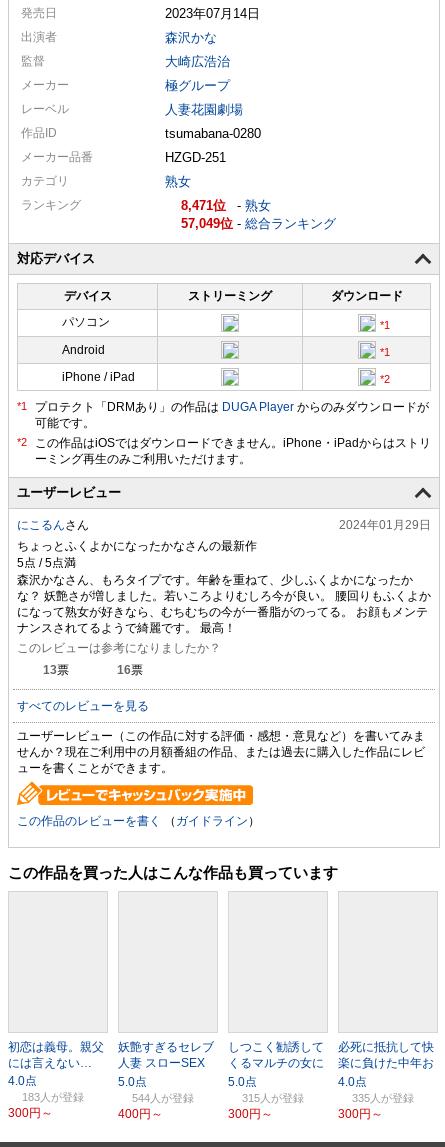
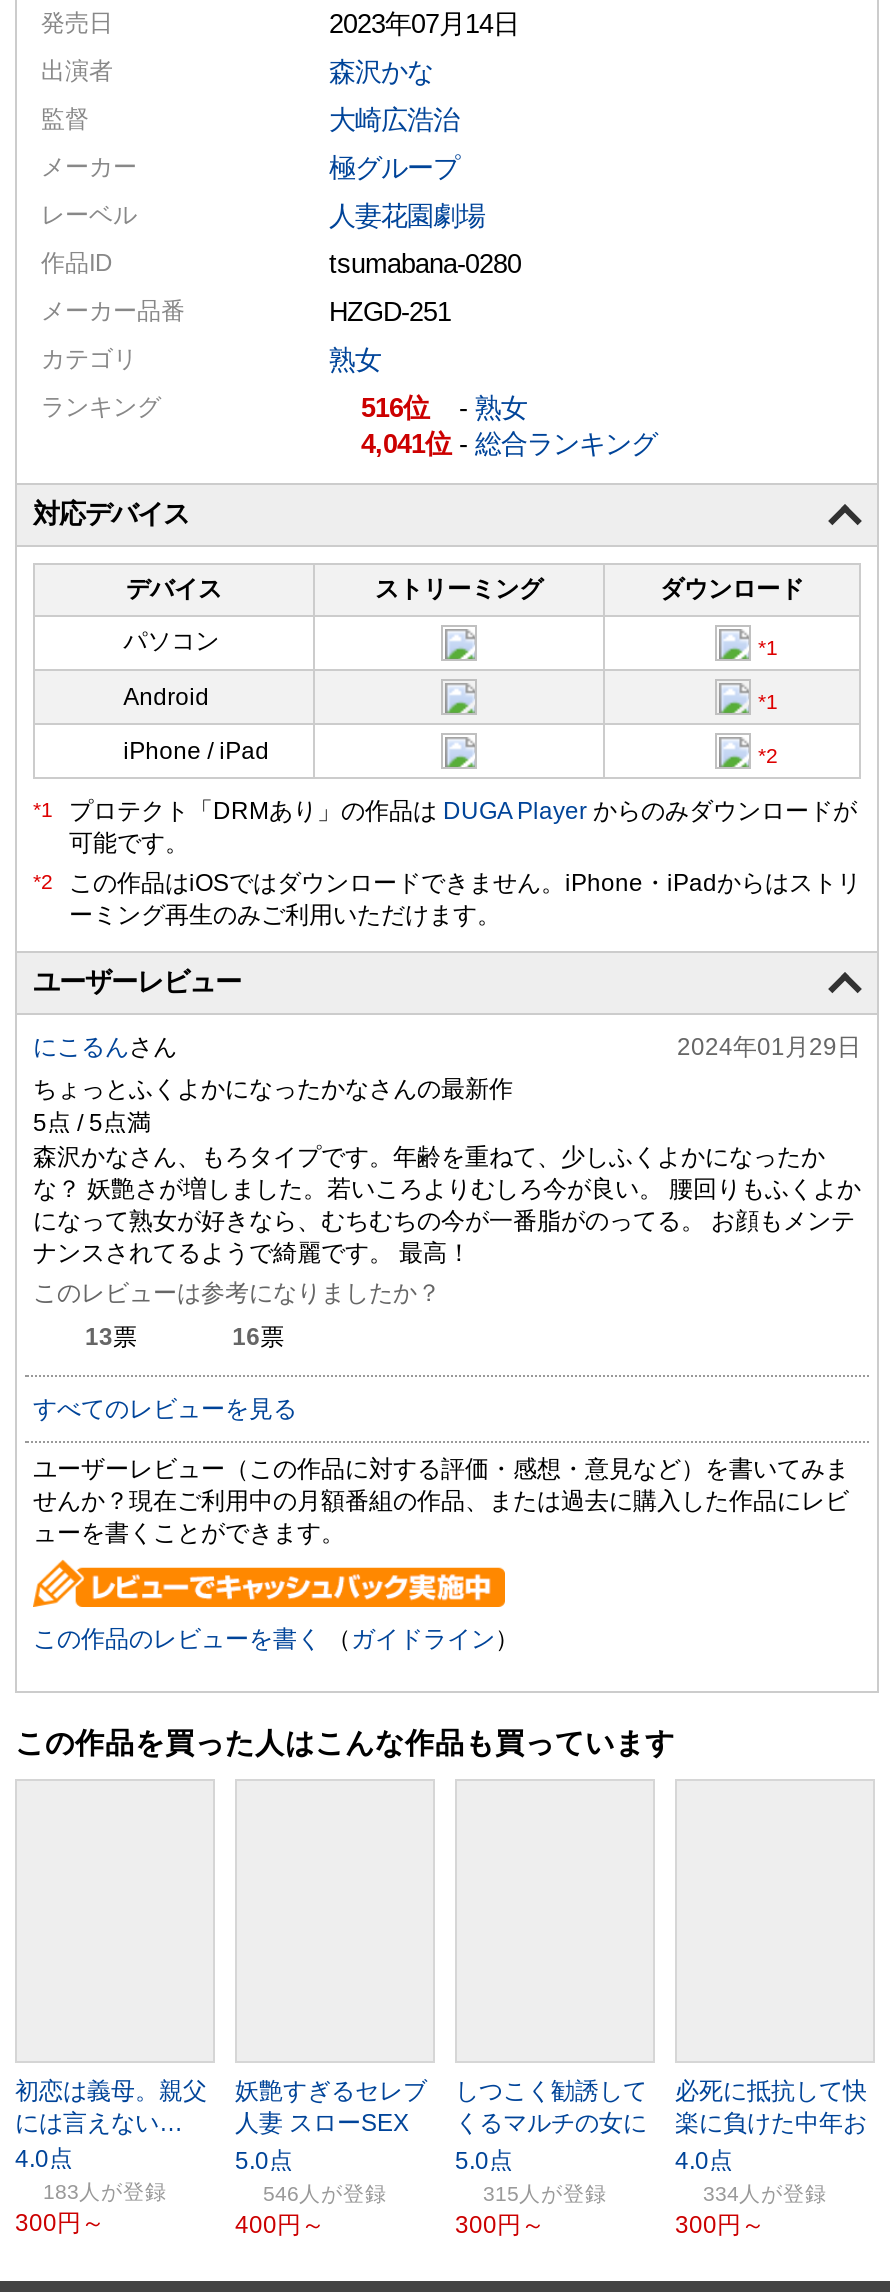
[181,198,271,213] 8,471 -熟女 -> [361,393,527,423] 516 -熟女
[181,216,336,231] 57,049 -総合ランキング -> [361,429,657,459] 4,041 -総合ランキング
[132,1092,161,1104] 544人 -> [263,2182,321,2206] 546人
[352,1092,381,1104] 335人 -> [703,2182,761,2206] 334人

